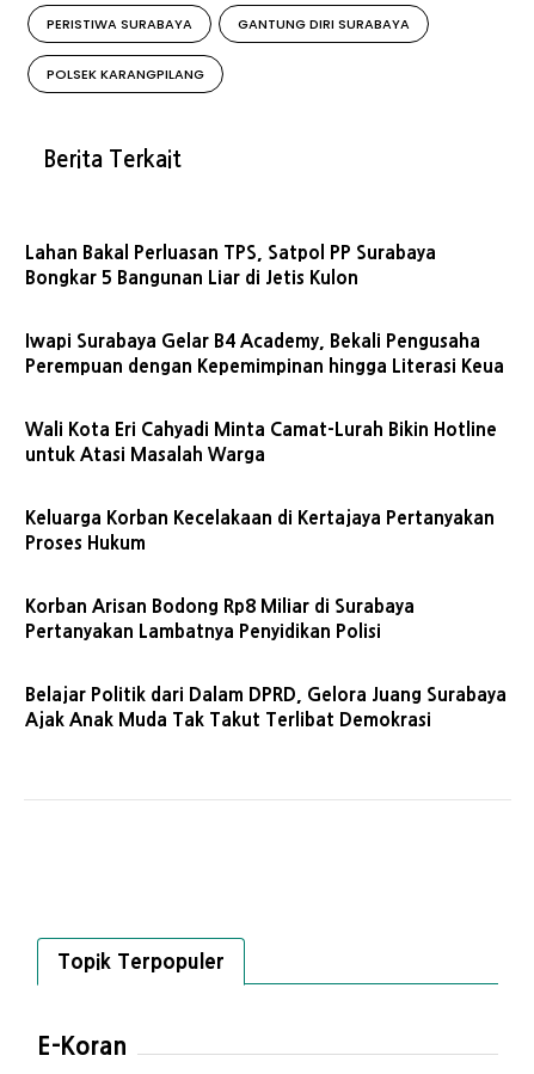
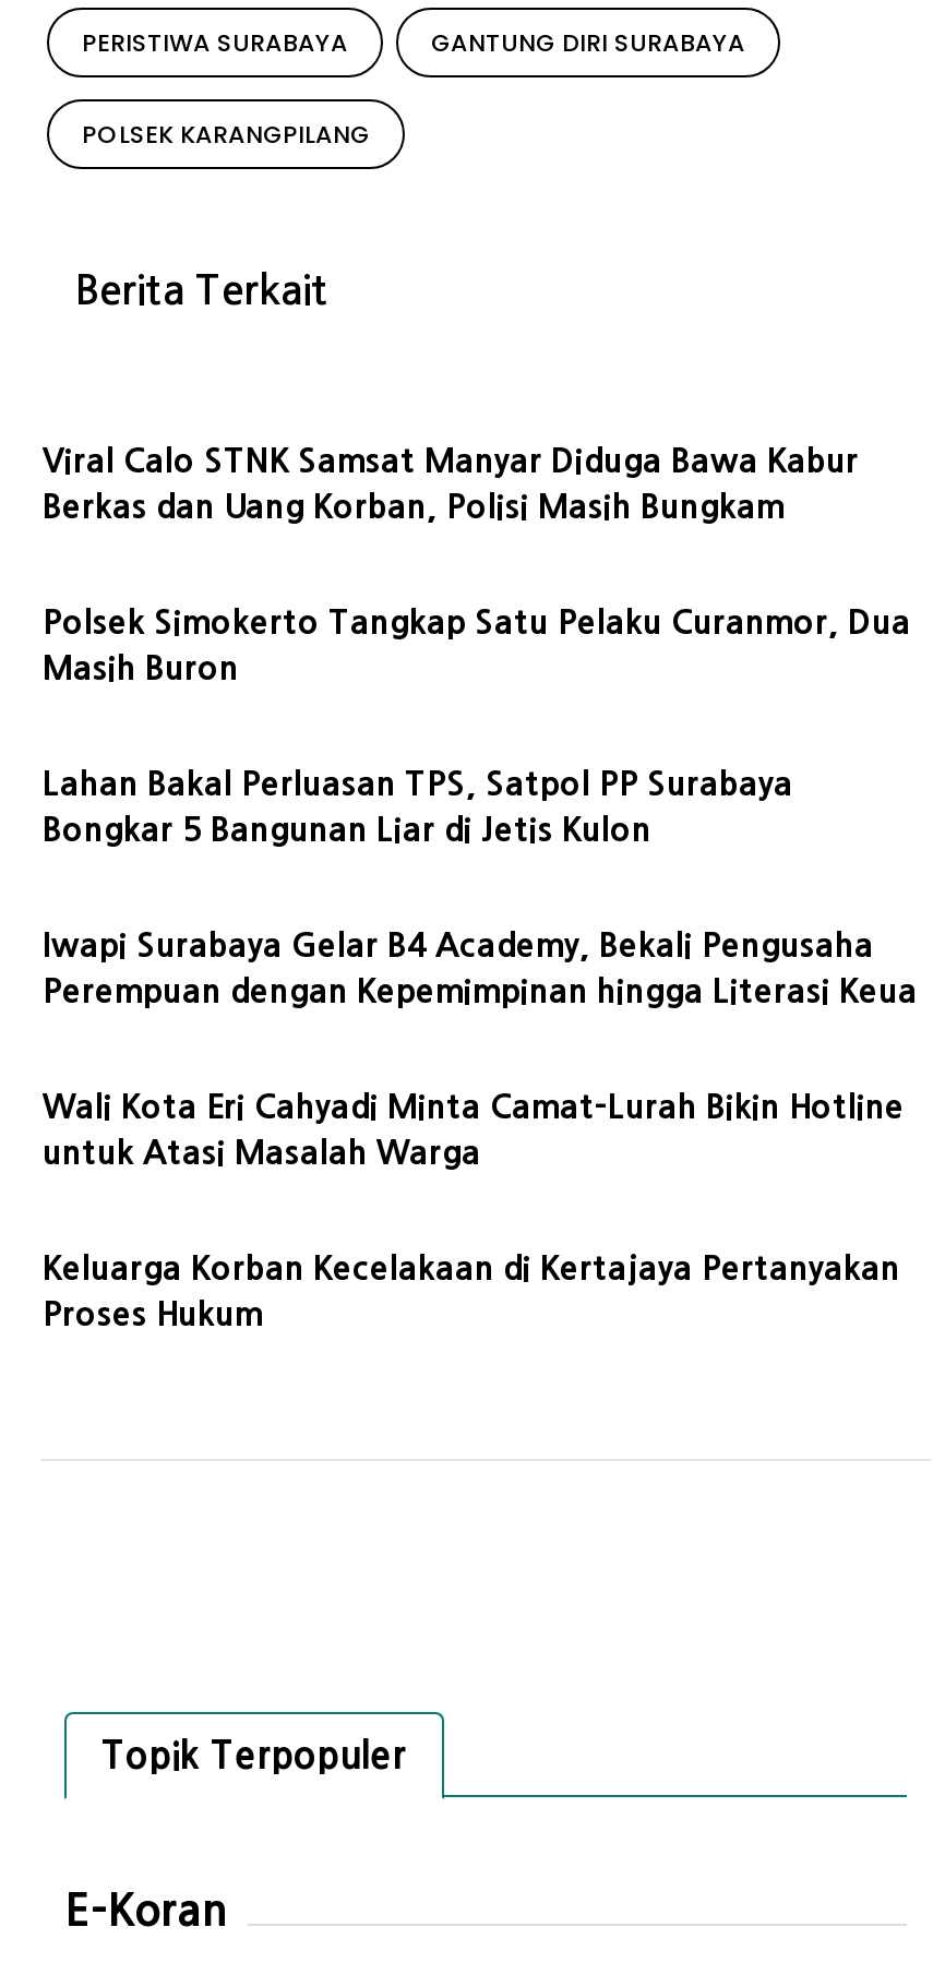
none -> [43,445,859,523] Viral Calo STNK Samsat Manyar Diduga Bawa Kabur | Berkas dan Uang Korban, Polisi Masih Bungkam
none -> [43,606,911,685] Polsek Simokerto Tangkap Satu Pelaku Curanmor, Dua | Masih Buron
moved [25,244,504,552] -> [43,768,918,1331]: Lahan Bakal Perluasan TPS, Satpol PP Surabaya | Bongkar 5 Bangunan Liar di Jetis Kulon | Iwapi Surabaya Gelar B4 Academy, Bekali Pengusaha | Perempuan dengan Kepemimpinan hingga Literasi Keua | Wali Kota Eri Cahyadi Minta Camat-Lurah Bikin Hotline | untuk Atasi Masalah Warga | Keluarga Korban Kecelakaan di Kertajaya Pertanyakan | Proses Hukum
[25,598,415,641] Korban Arisan Bodong Rp8 Miliar di Surabaya | Pertanyakan Lambatnya Penyidikan Polisi -> none
[25,686,507,729] Belajar Politik dari Dalam DPRD, Gelora Juang Surabaya | Ajak Anak Muda Tak Takut Terlibat Demokrasi -> none

